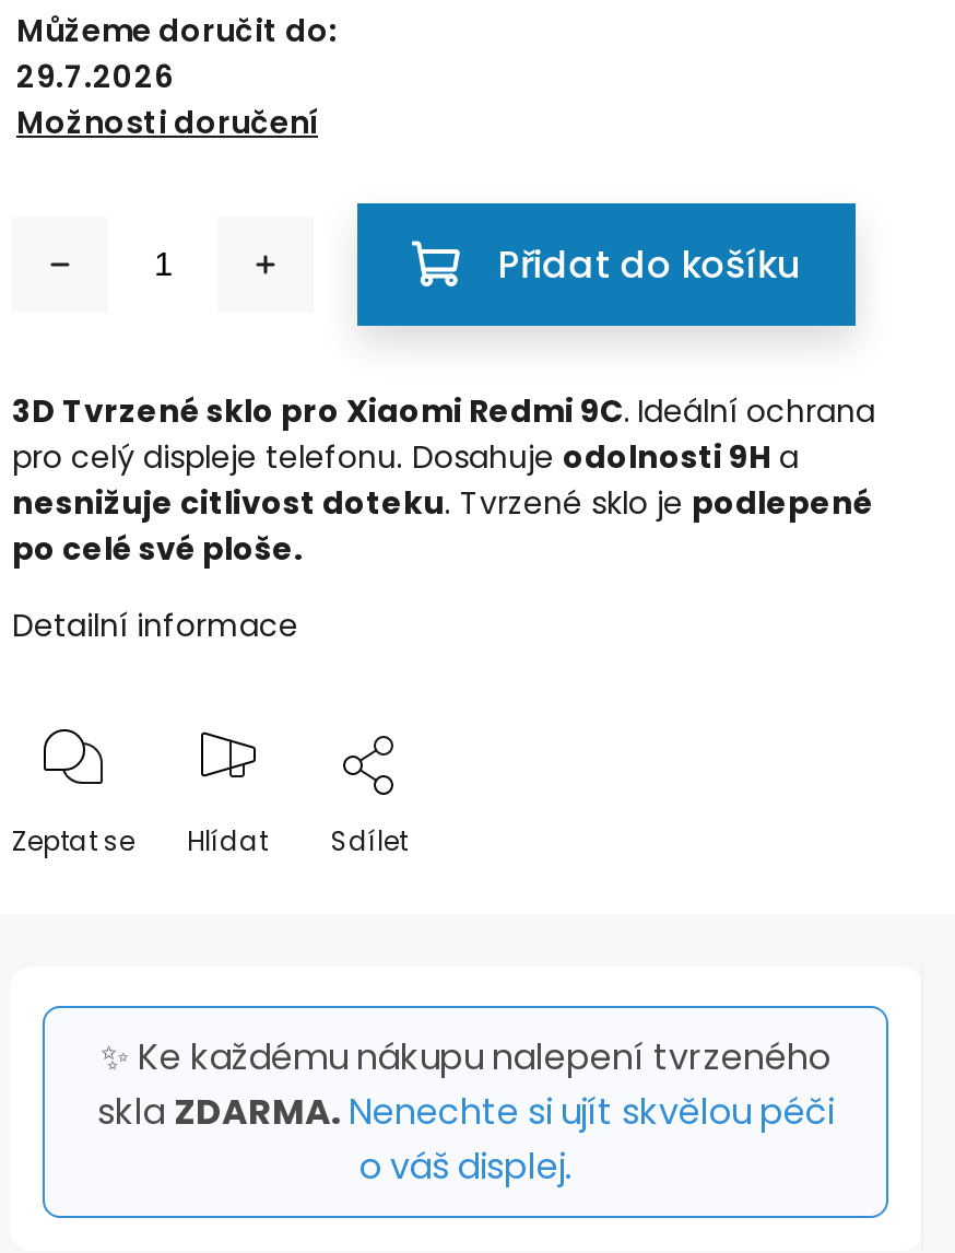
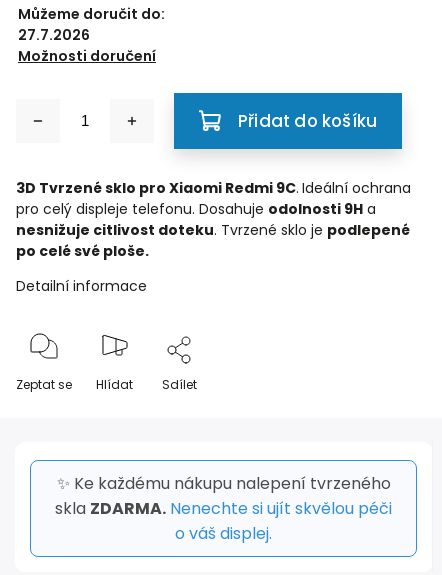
[16,55,174,98] 29.7.2026 -> [18,25,90,45] 27.7.2026

